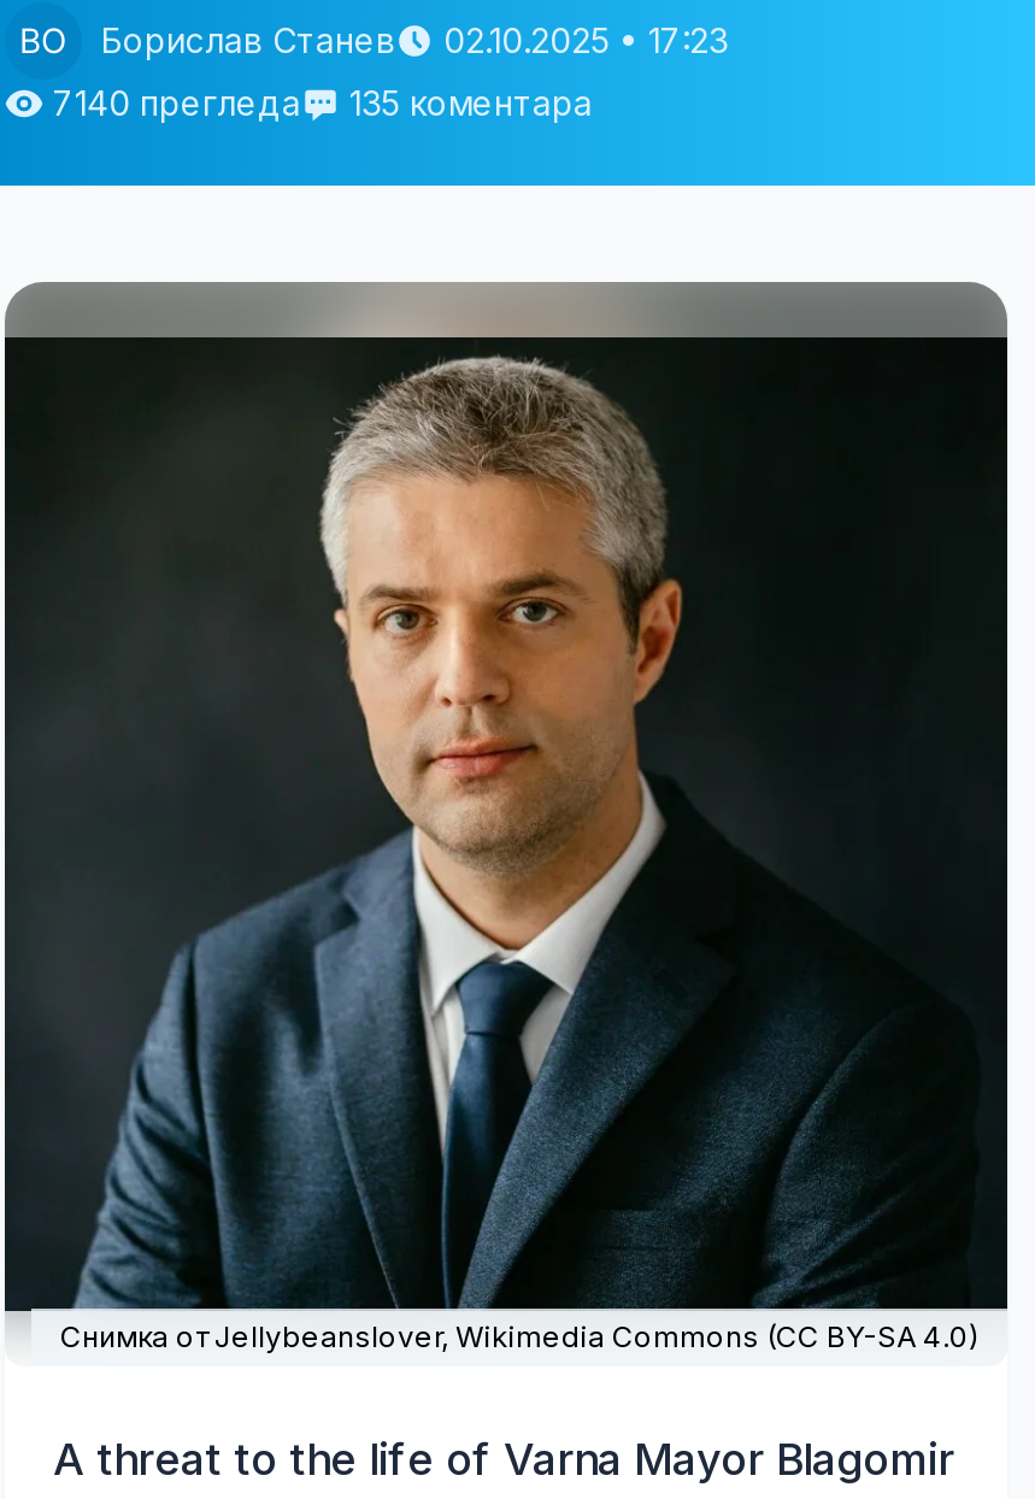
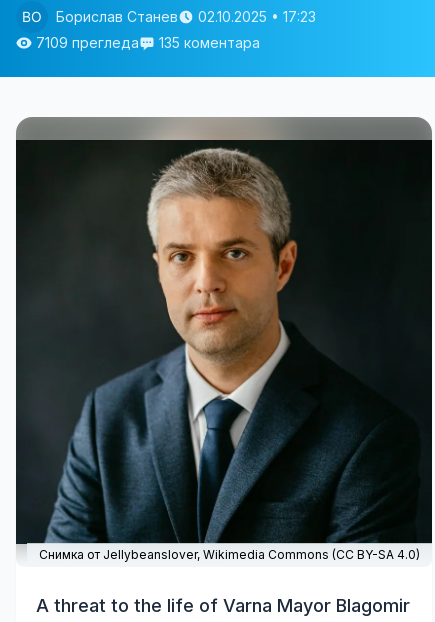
[53,82,593,123] 7140 прегледа 135 коментара -> [36,34,260,51] 7109 прегледа 135 коментара

